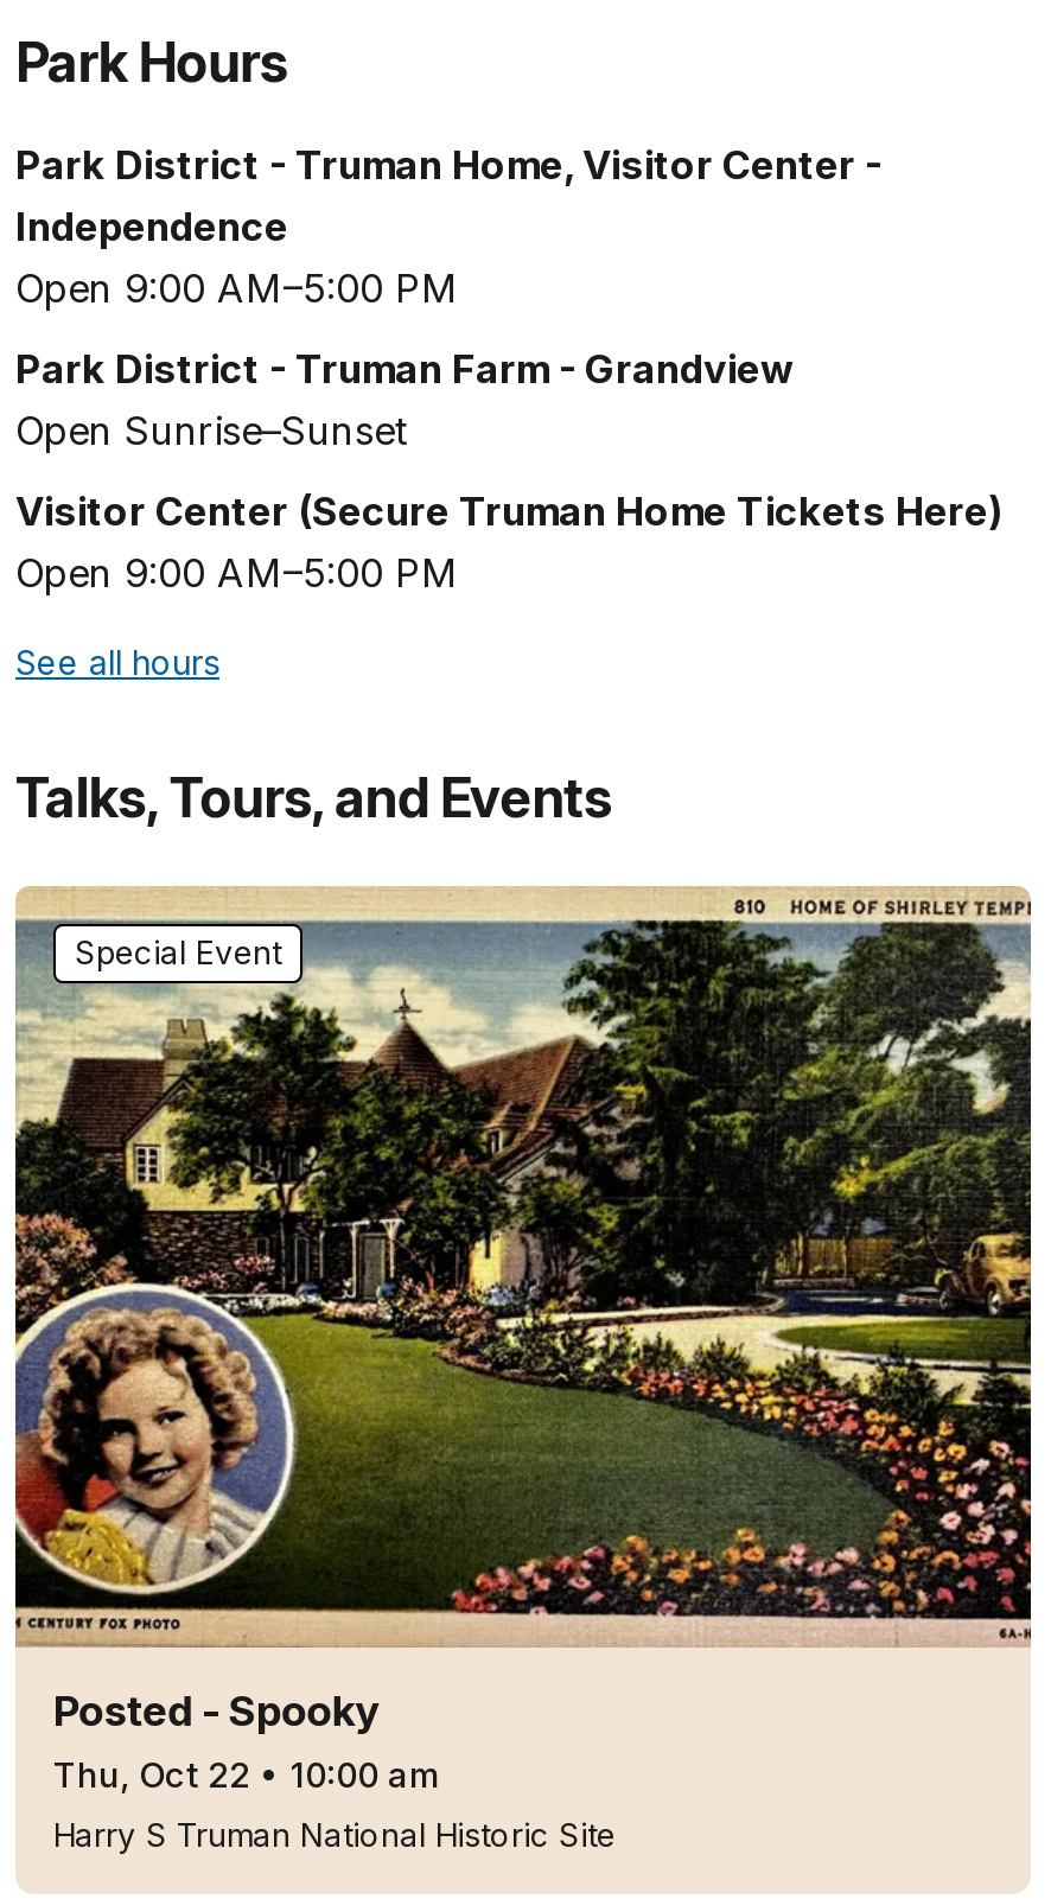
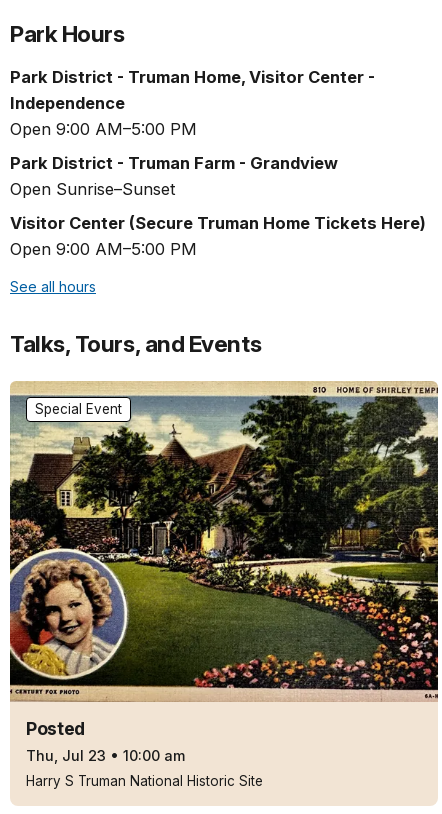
[53,1685,438,1796] Posted - Spooky | Thu, Oct 22 • 10:00 am -> [26,718,185,765] Posted | Thu, Jul 23 • 10:00 am

